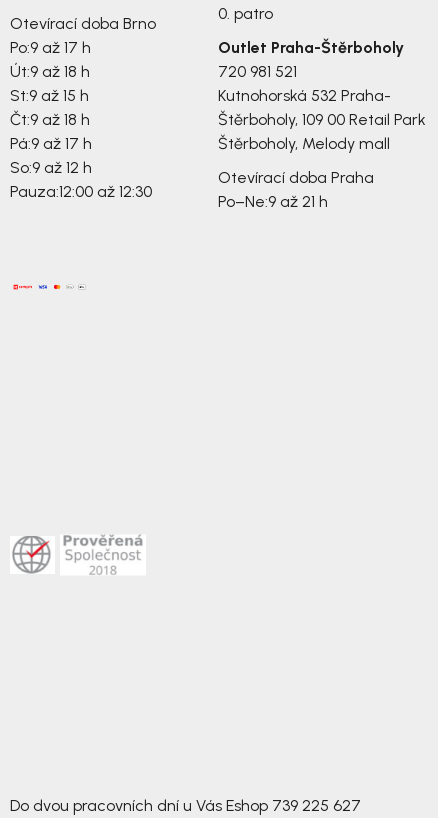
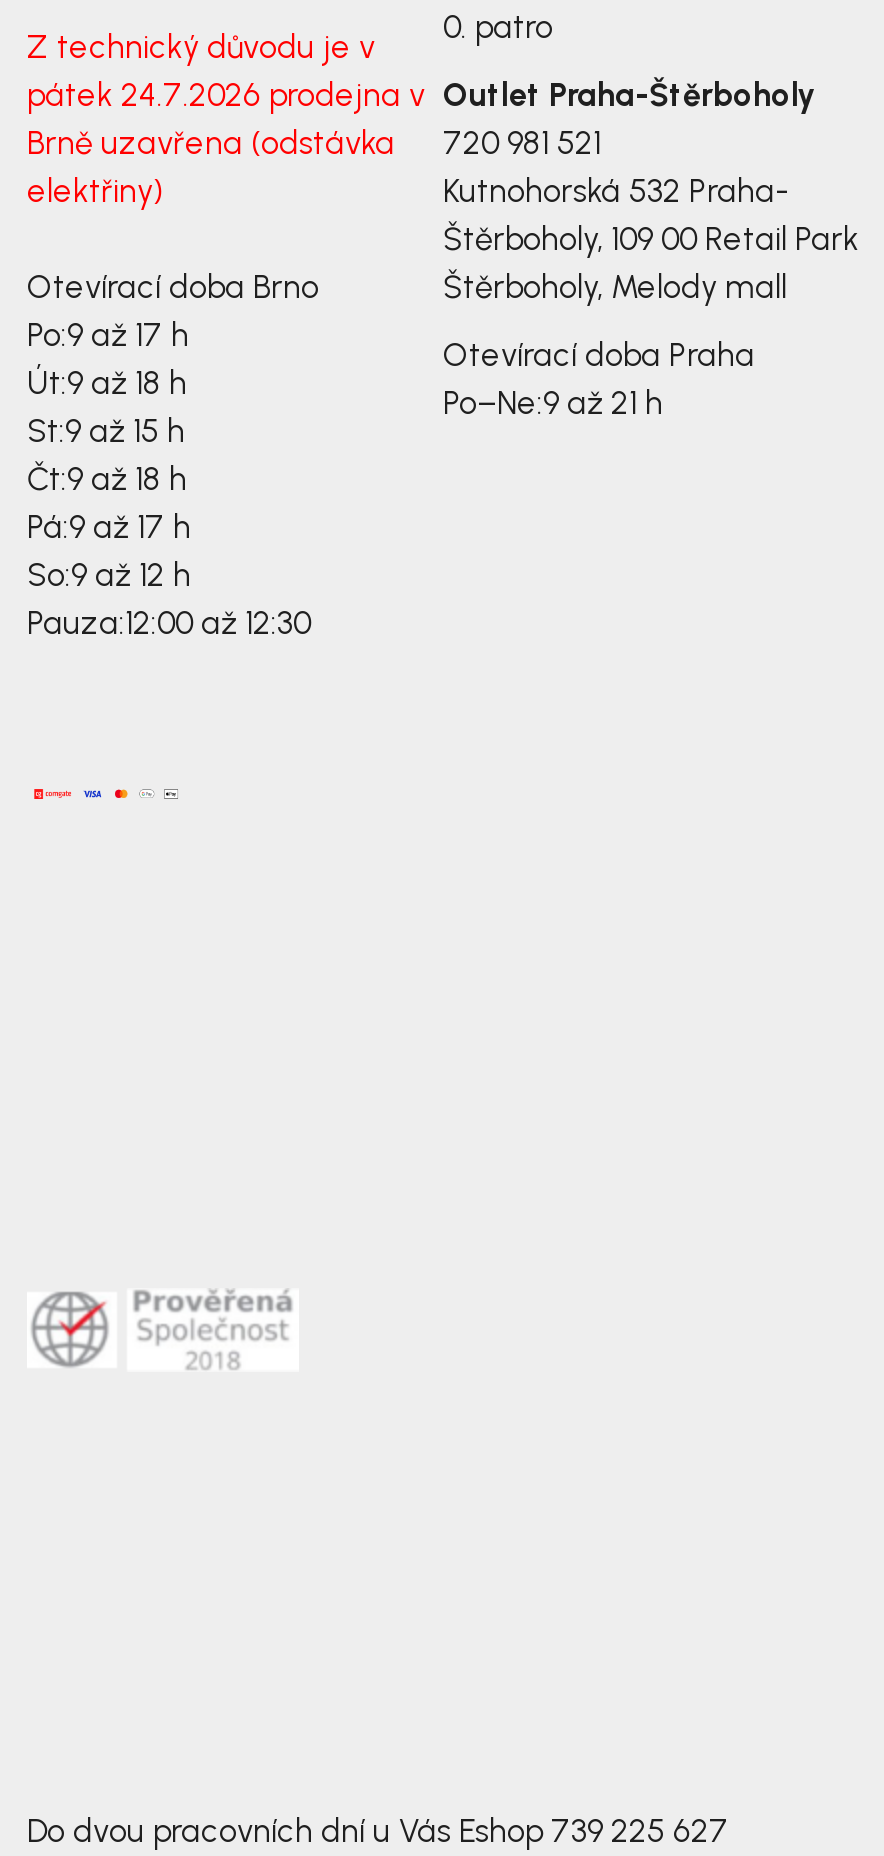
none -> [27,28,425,210] Z technický důvodu je v | pátek 24.7.2026 prodejna v | Brně uzavřena (odstávka | elektřiny)

